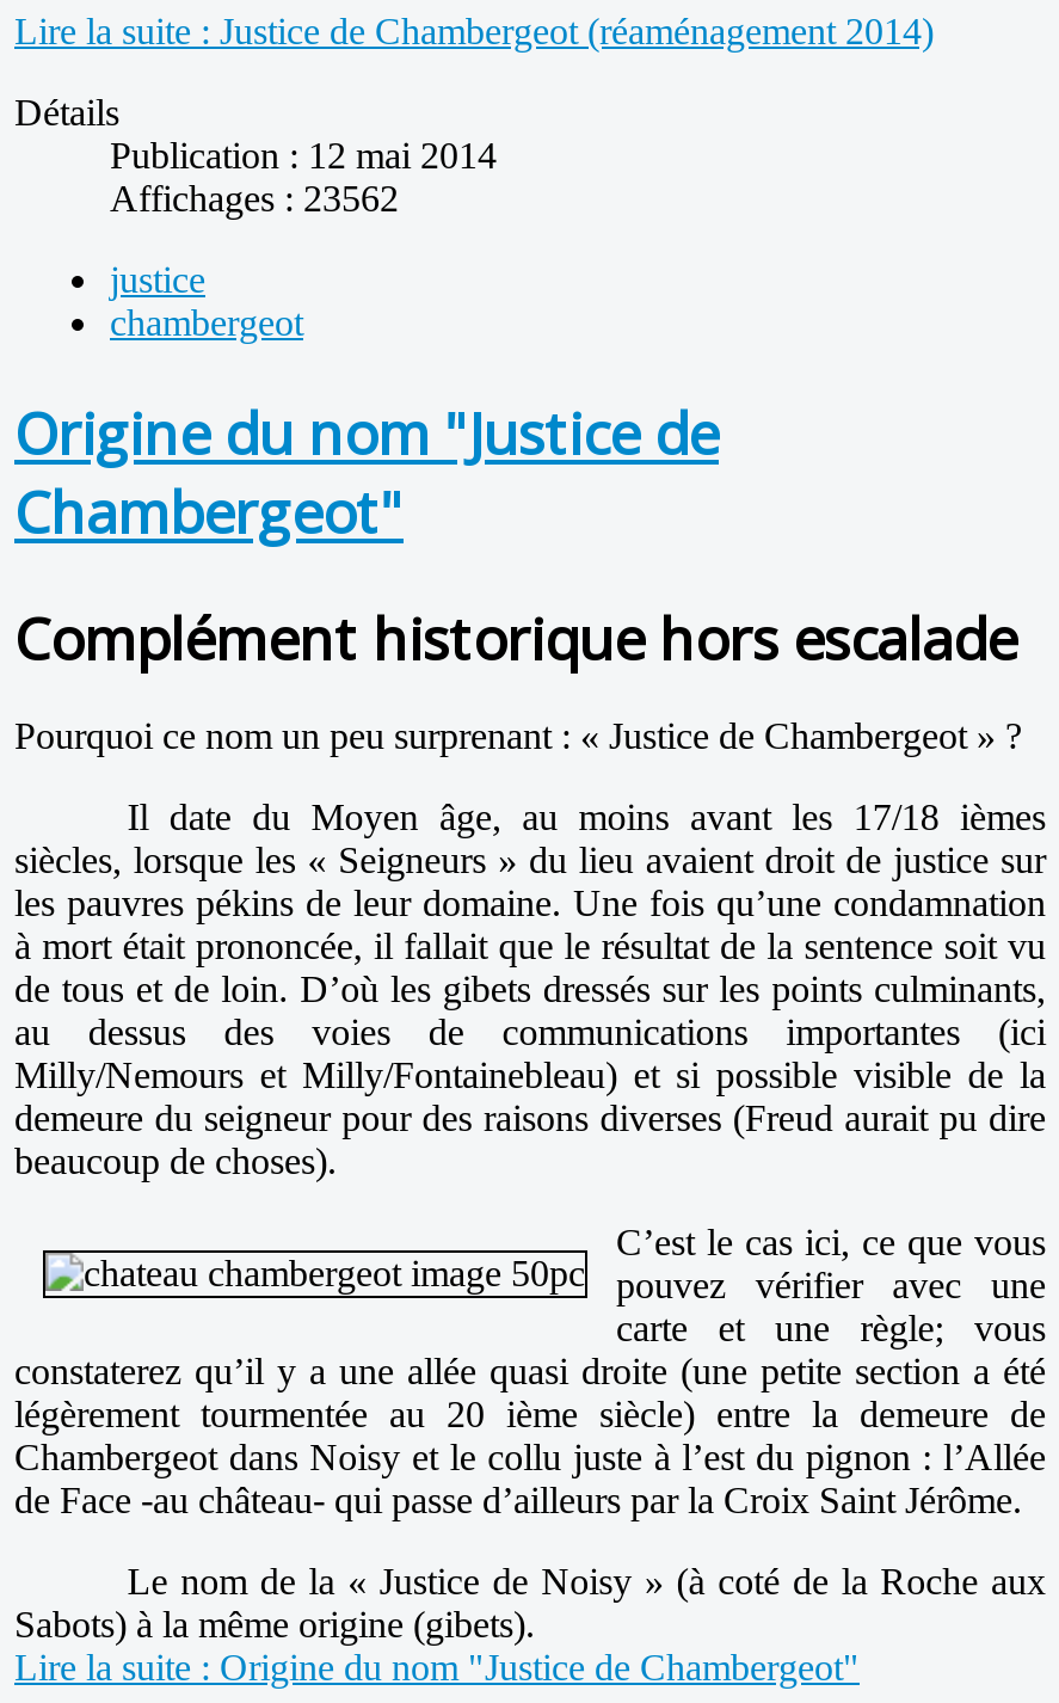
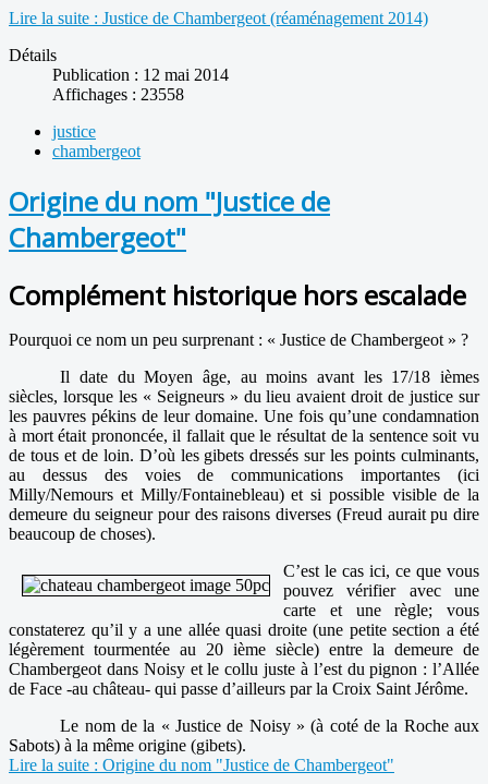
[110,179,399,220] Affichages : 23562 -> [52,85,184,104] Affichages : 23558

